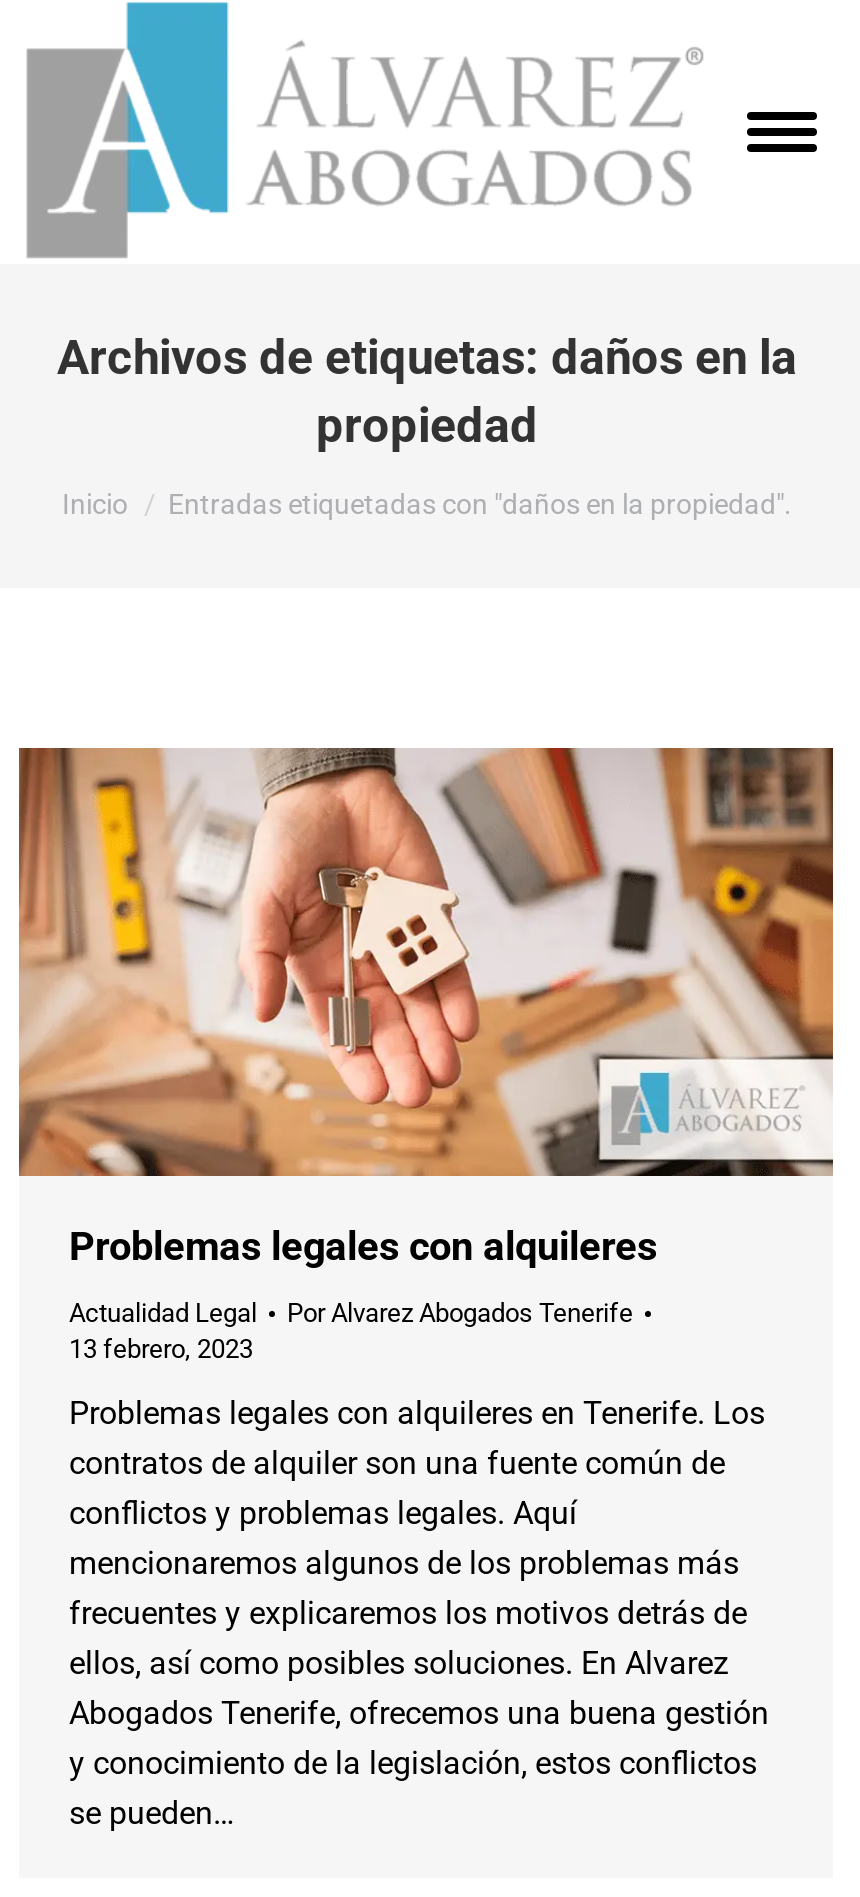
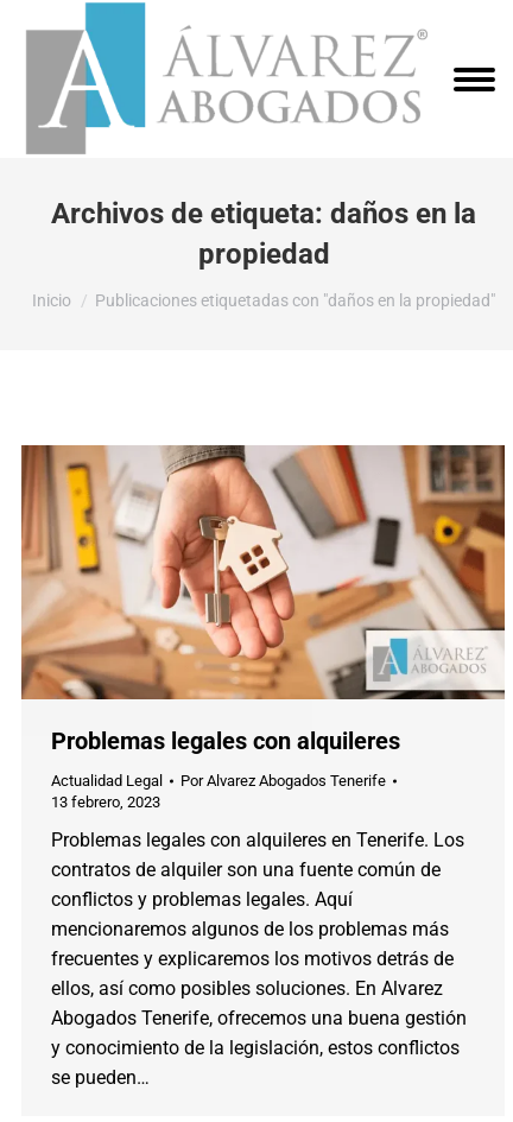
[57,330,797,386] Archivos de etiquetas: daños en la -> [51,197,476,230] Archivos de etiqueta: daños en la
[168,488,792,520] Entradas etiquetadas con "daños en la propiedad". -> [95,291,495,310] Publicaciones etiquetadas con "daños en la propiedad"

